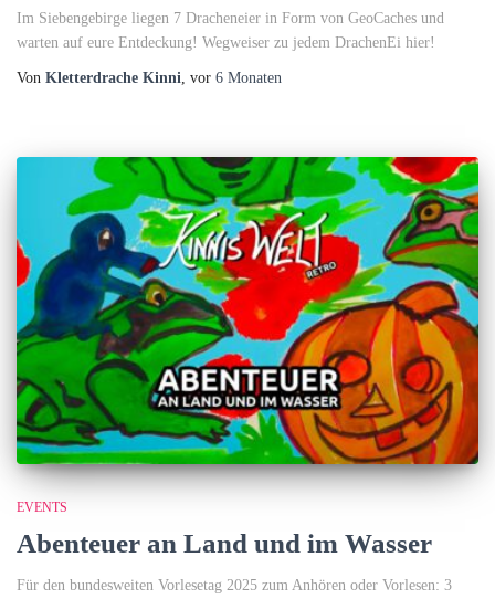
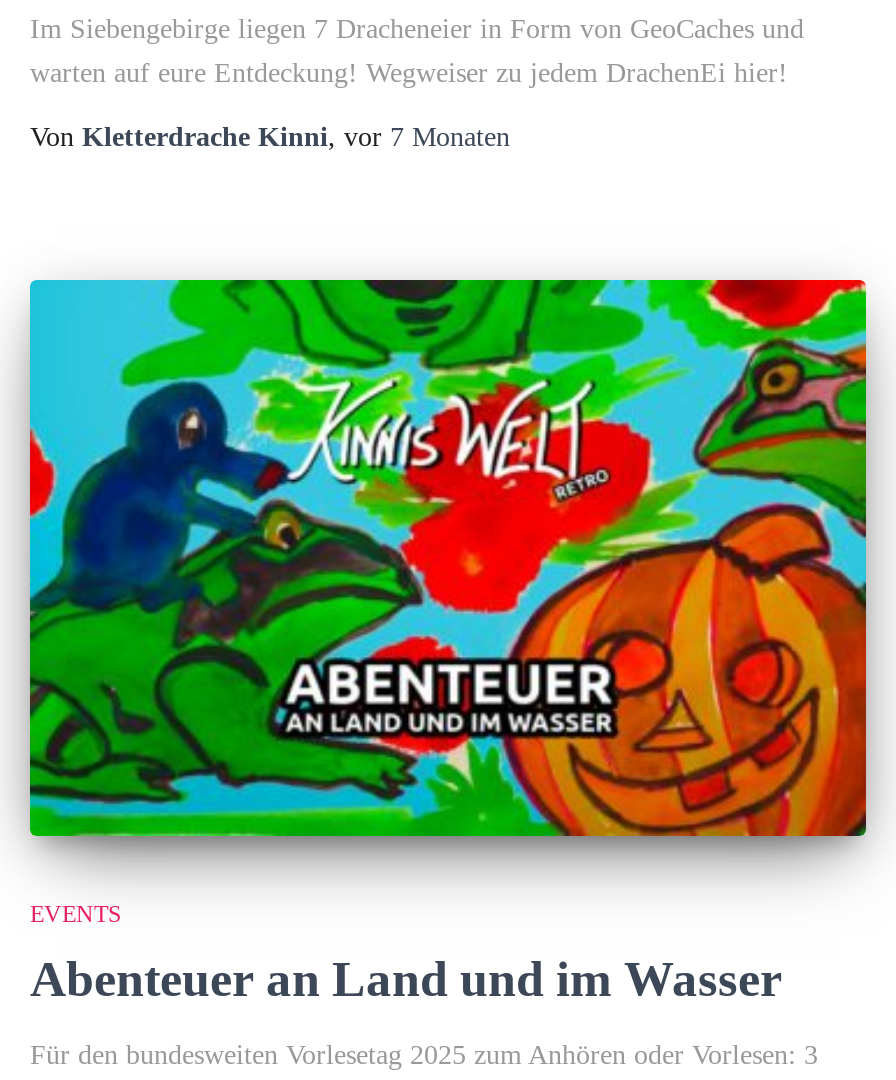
[17,69,282,86] Von Kletterdrache Kinni, vor 6 Monaten -> [30,121,510,151] Von Kletterdrache Kinni, vor 7 Monaten

